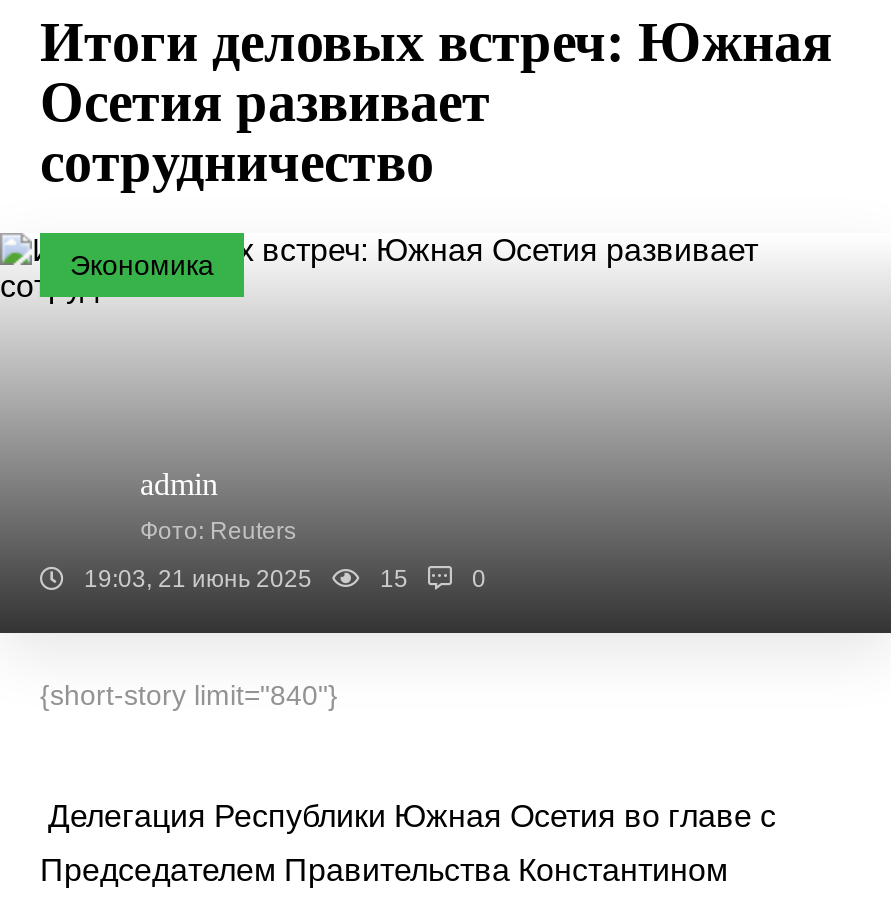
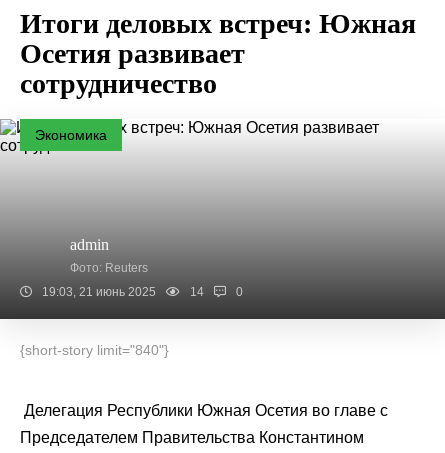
[380,565,408,593] 15 -> [190,285,204,299] 14

